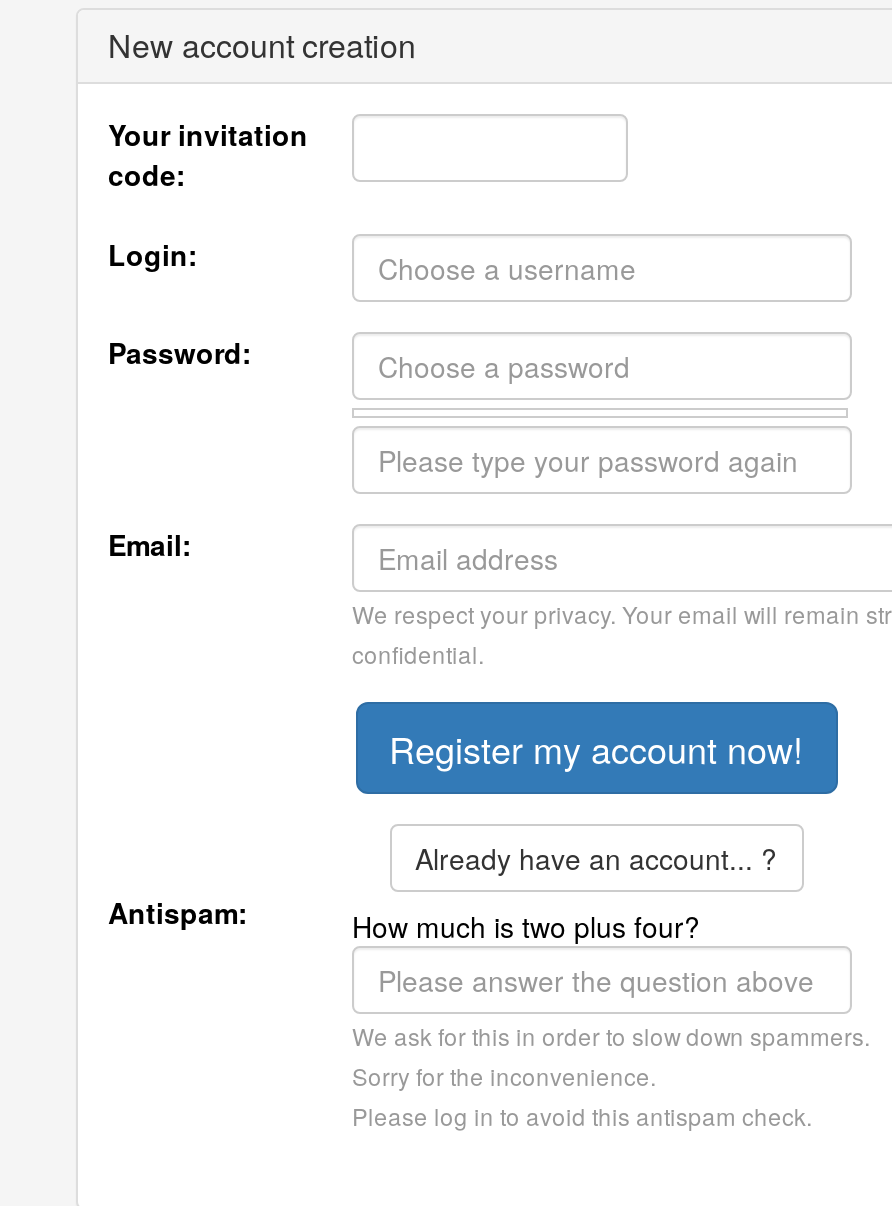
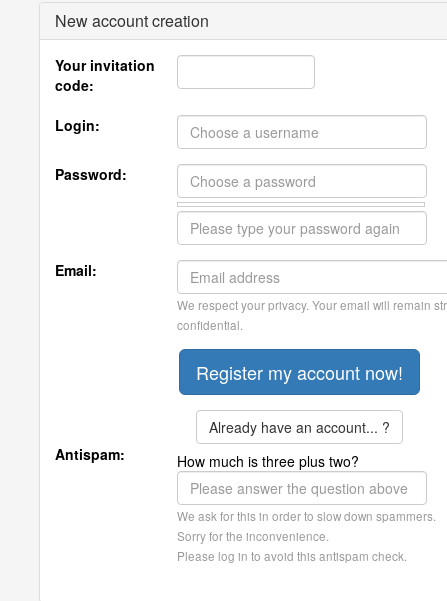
[352,906,700,946] How much is two plus four? -> [177,451,359,471] How much is three plus two?

